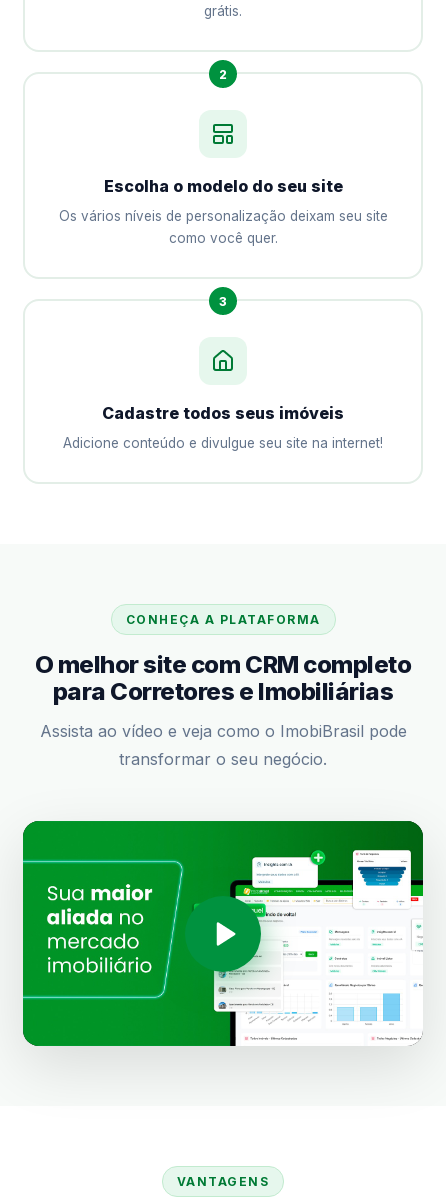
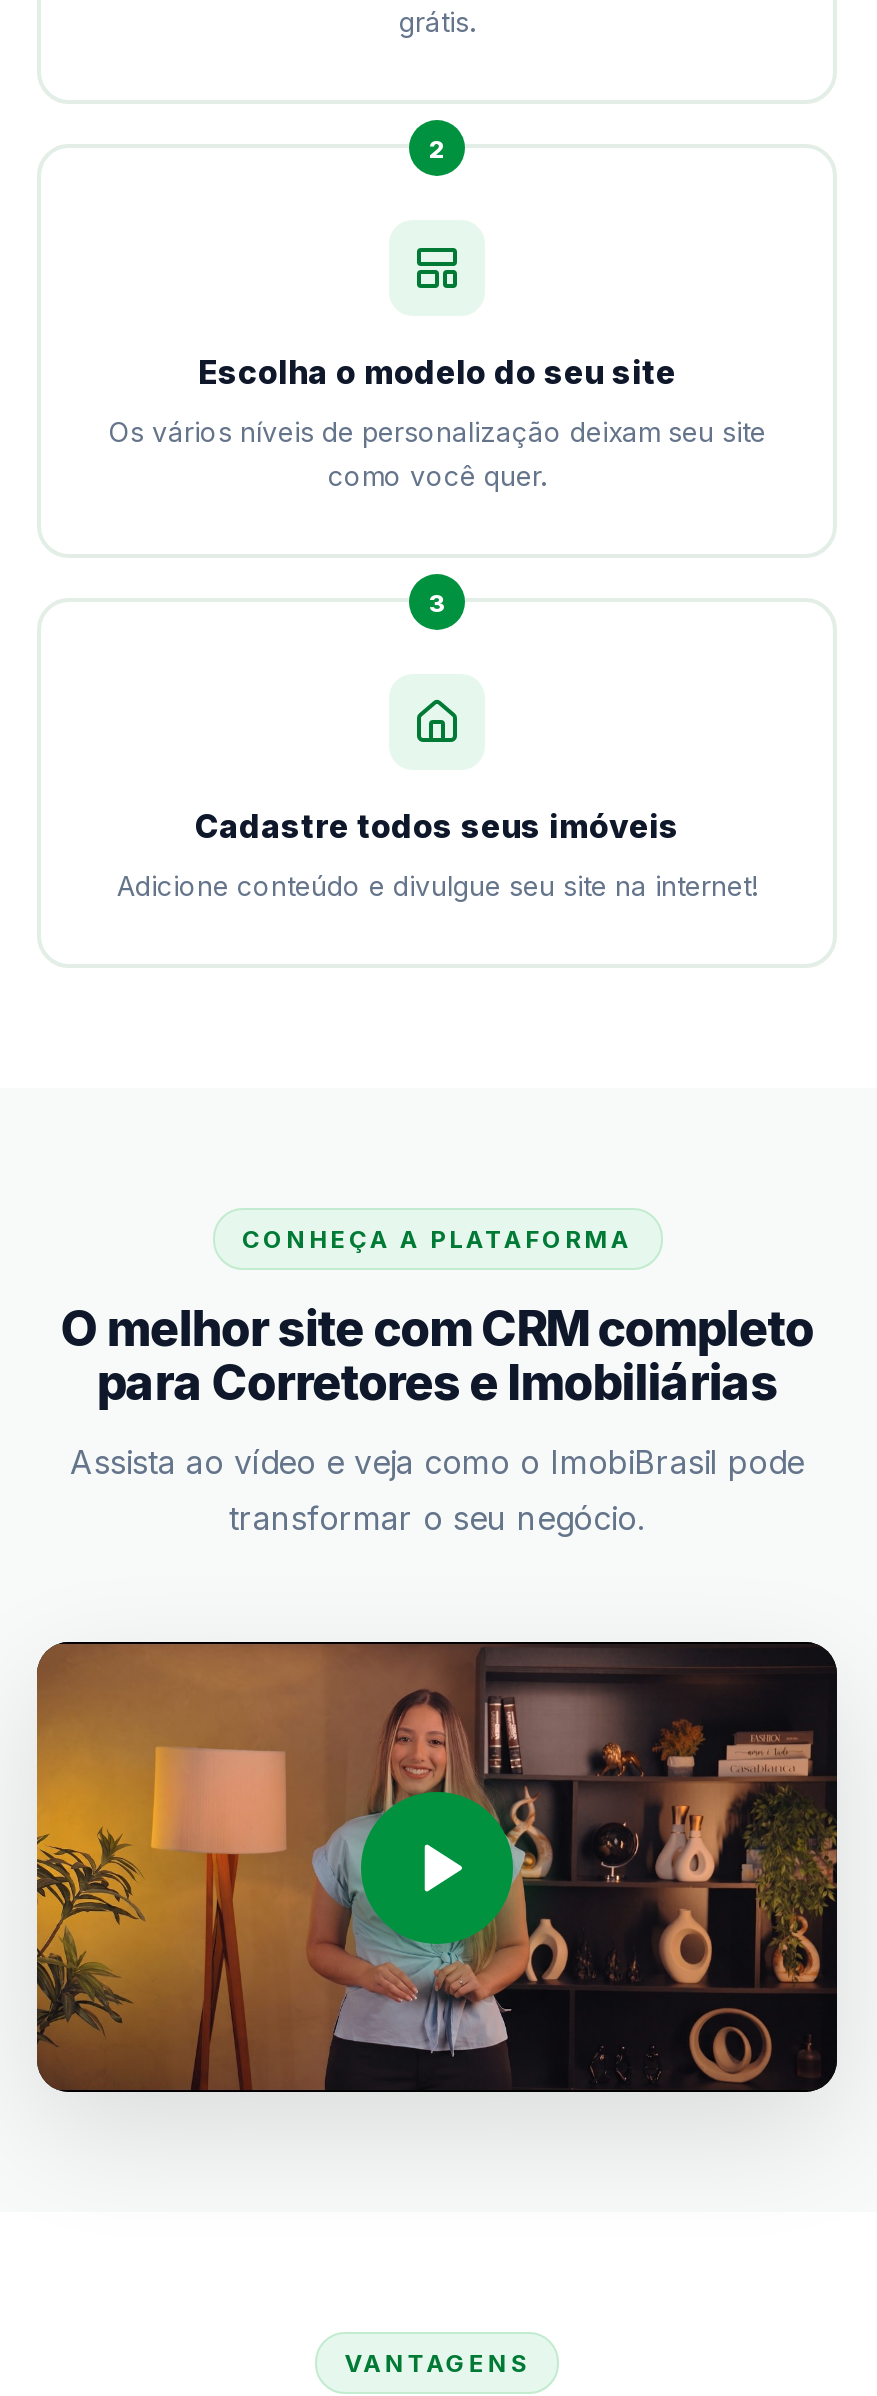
[22,820,424,1047] [image] -> [35,1640,839,2094] [image]

